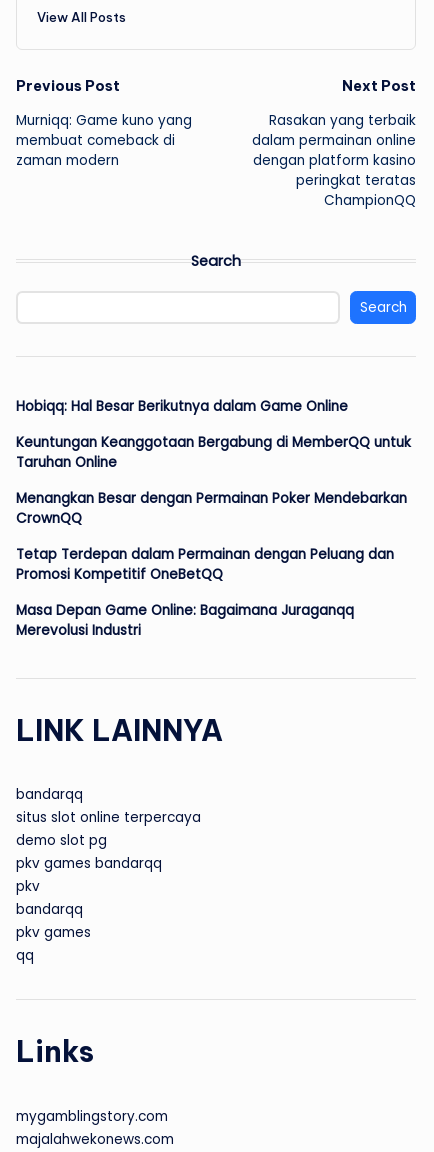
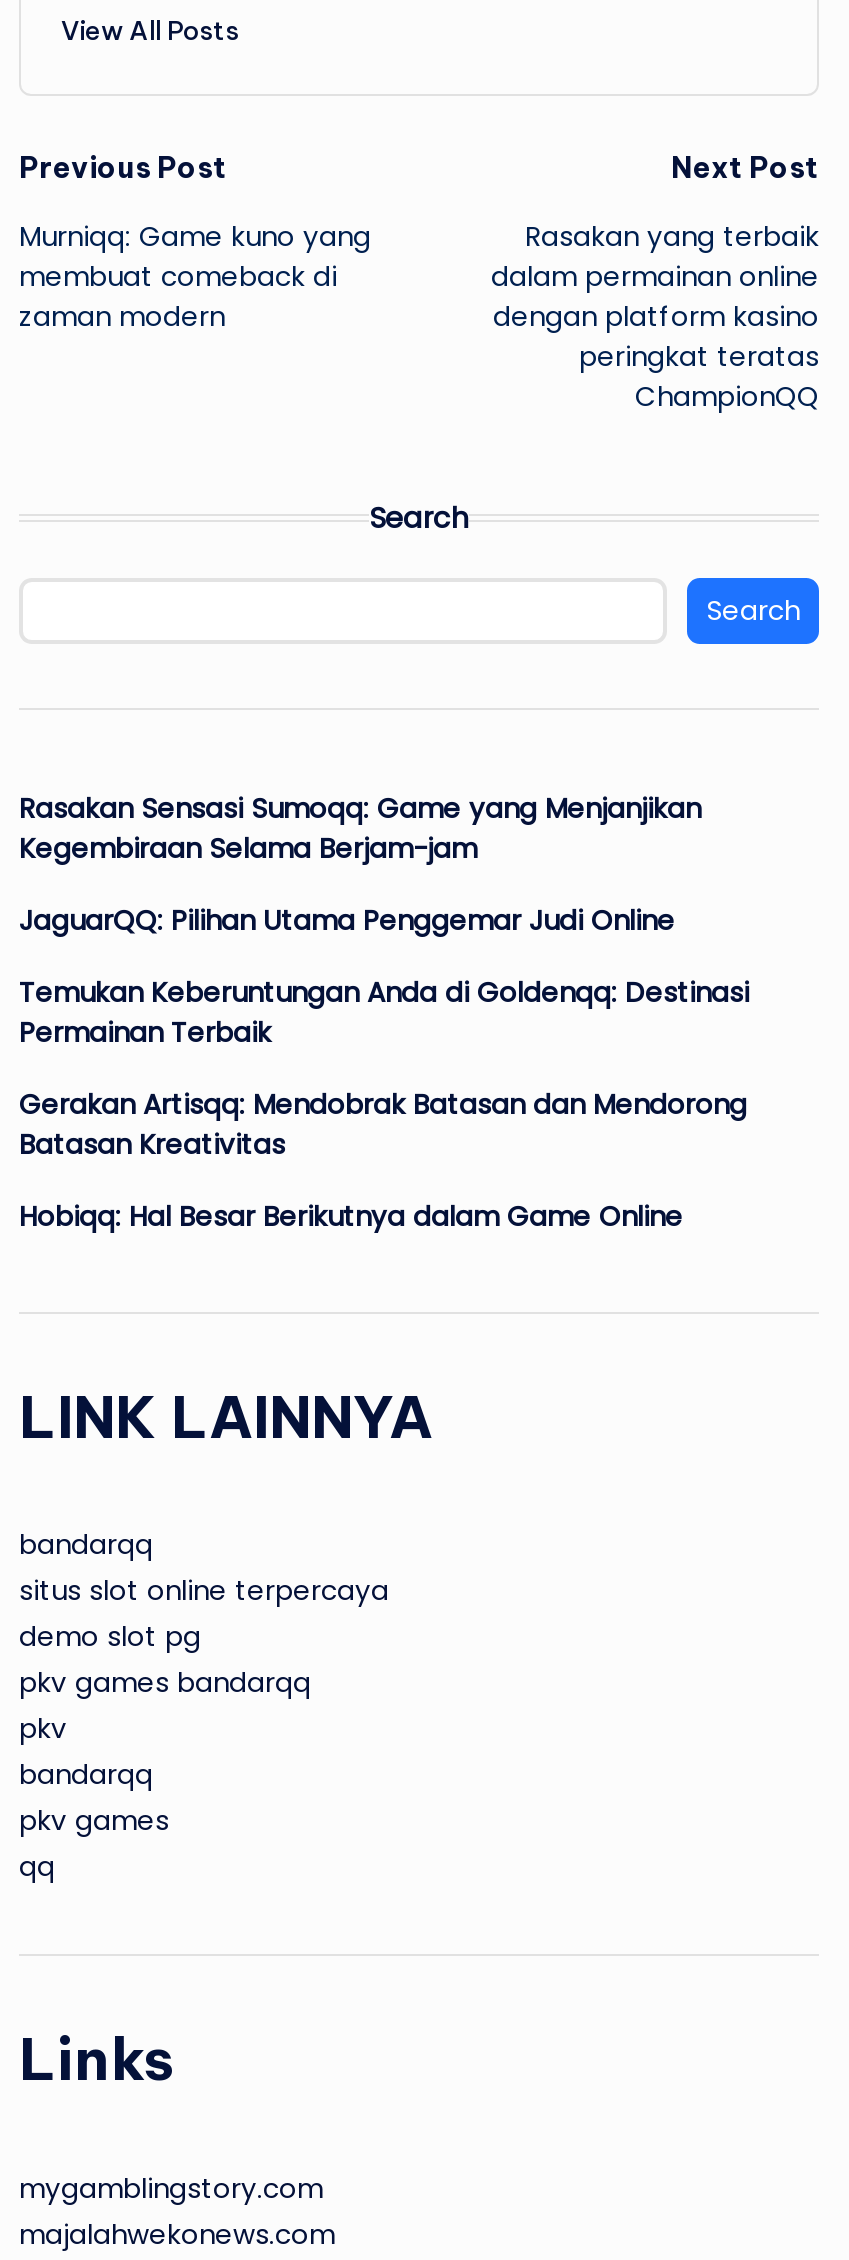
none -> [19,790,749,1164] Rasakan Sensasi Sumoqq: Game yang Menjanjikan | Kegembiraan Selama Berjam-jam | JaguarQQ: Pilihan Utama Penggemar Judi Online | Temukan Keberuntungan Anda di Goldenqq: Destinasi | Permainan Terbaik | Gerakan Artisqq: Mendobrak Batasan dan Mendorong | Batasan Kreativitas
moved [16,397,348,416] -> [19,1198,683,1236]: Hobiqq: Hal Besar Berikutnya dalam Game Online
[16,433,411,640] Keuntungan Keanggotaan Bergabung di MemberQQ untuk | Taruhan Online | Menangkan Besar dengan Permainan Poker Mendebarkan | CrownQQ | Tetap Terdepan dalam Permainan dengan Peluang dan | Promosi Kompetitif OneBetQQ | Masa Depan Game Online: Bagaimana Juraganqq | Merevolusi Industri -> none

